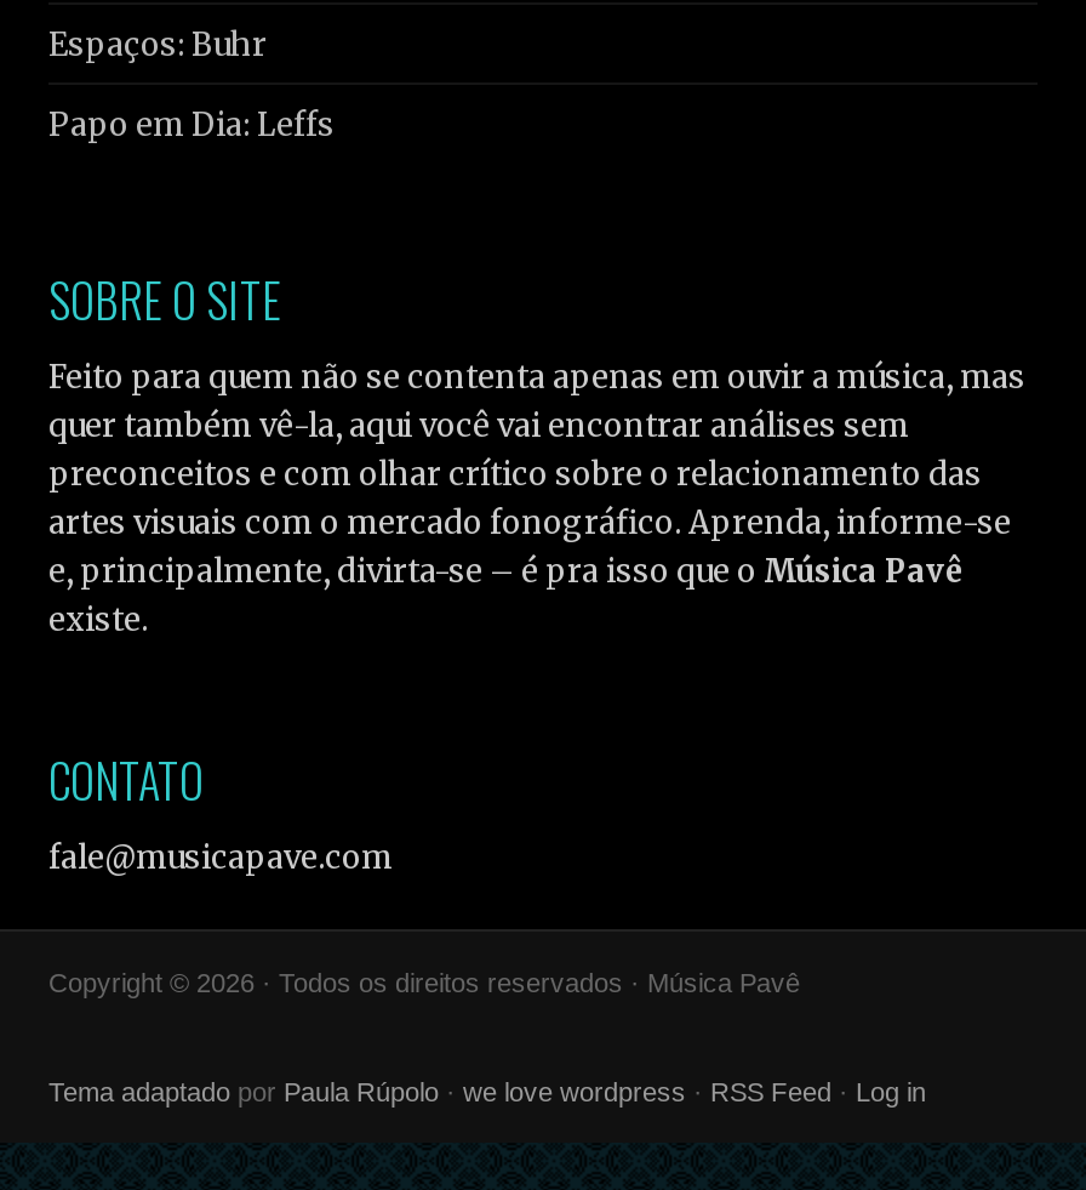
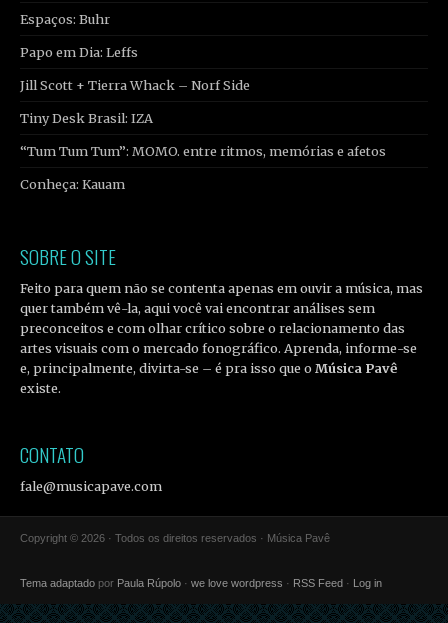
none -> [20,76,389,191] Jill Scott + Tierra Whack – Norf Side | Tiny Desk Brasil: IZA | “Tum Tum Tum”: MOMO. entre ritmos, memórias e afetos | Conheça: Kauam

